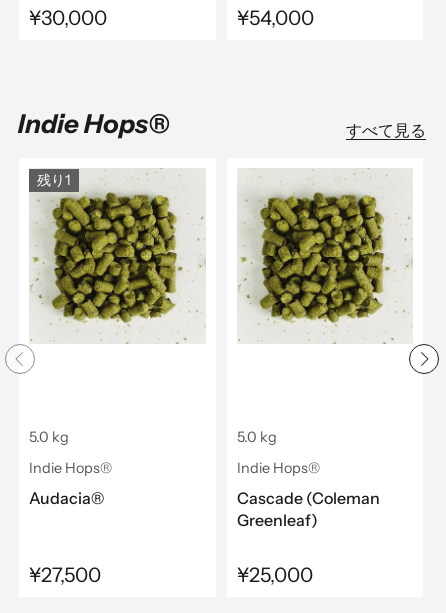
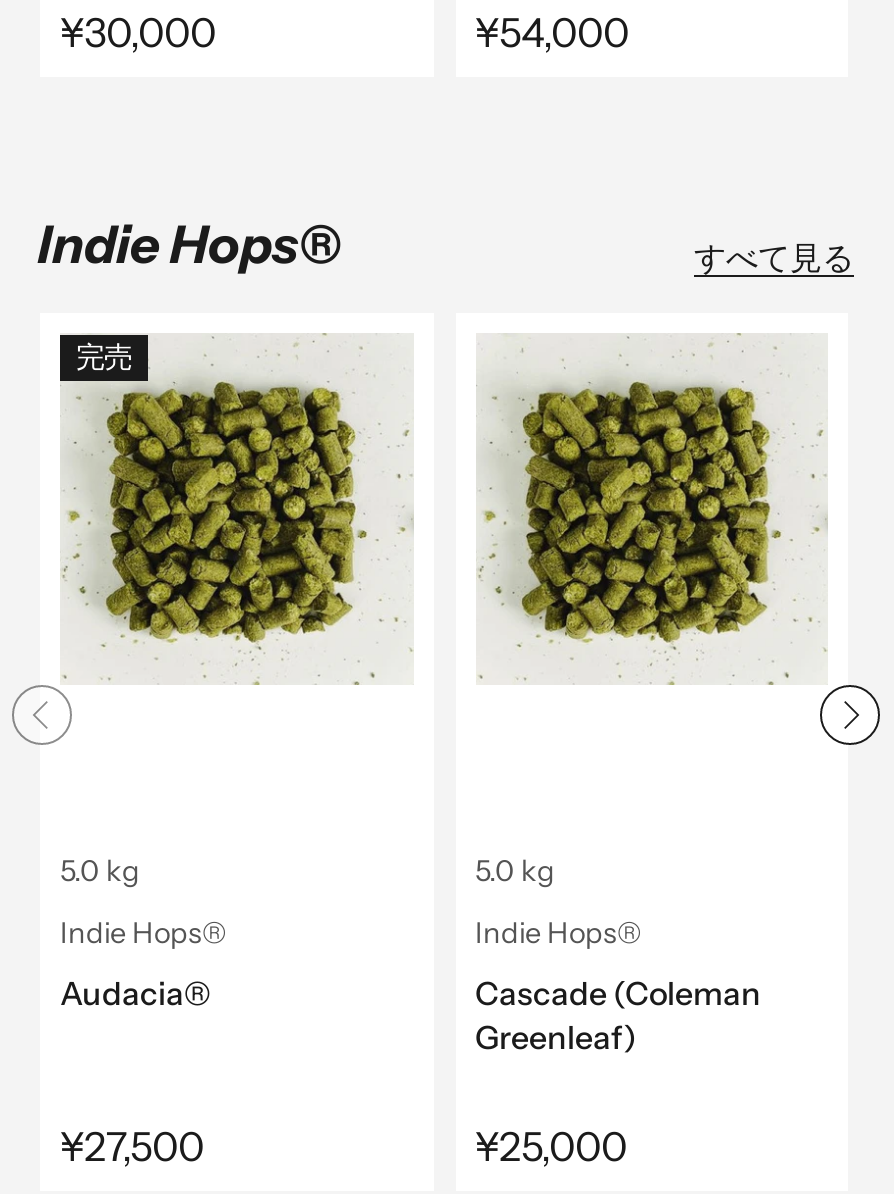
[37,171,71,189] 残り1 -> [76,339,132,375] 完売

